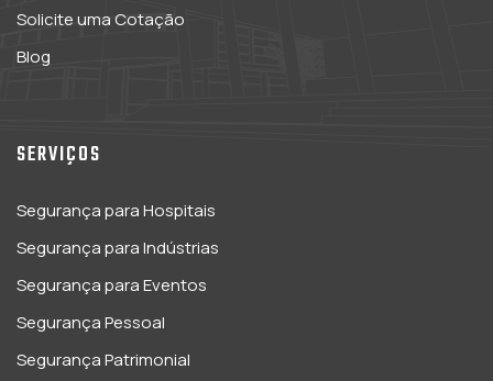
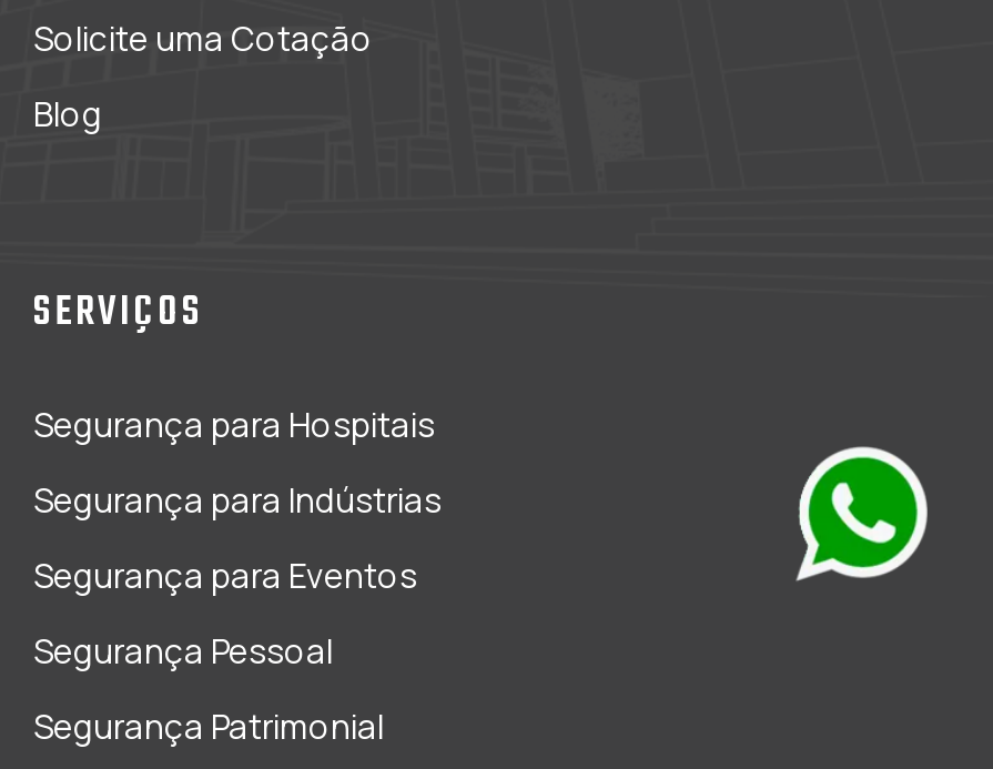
none -> [794,444,930,581] [image]

